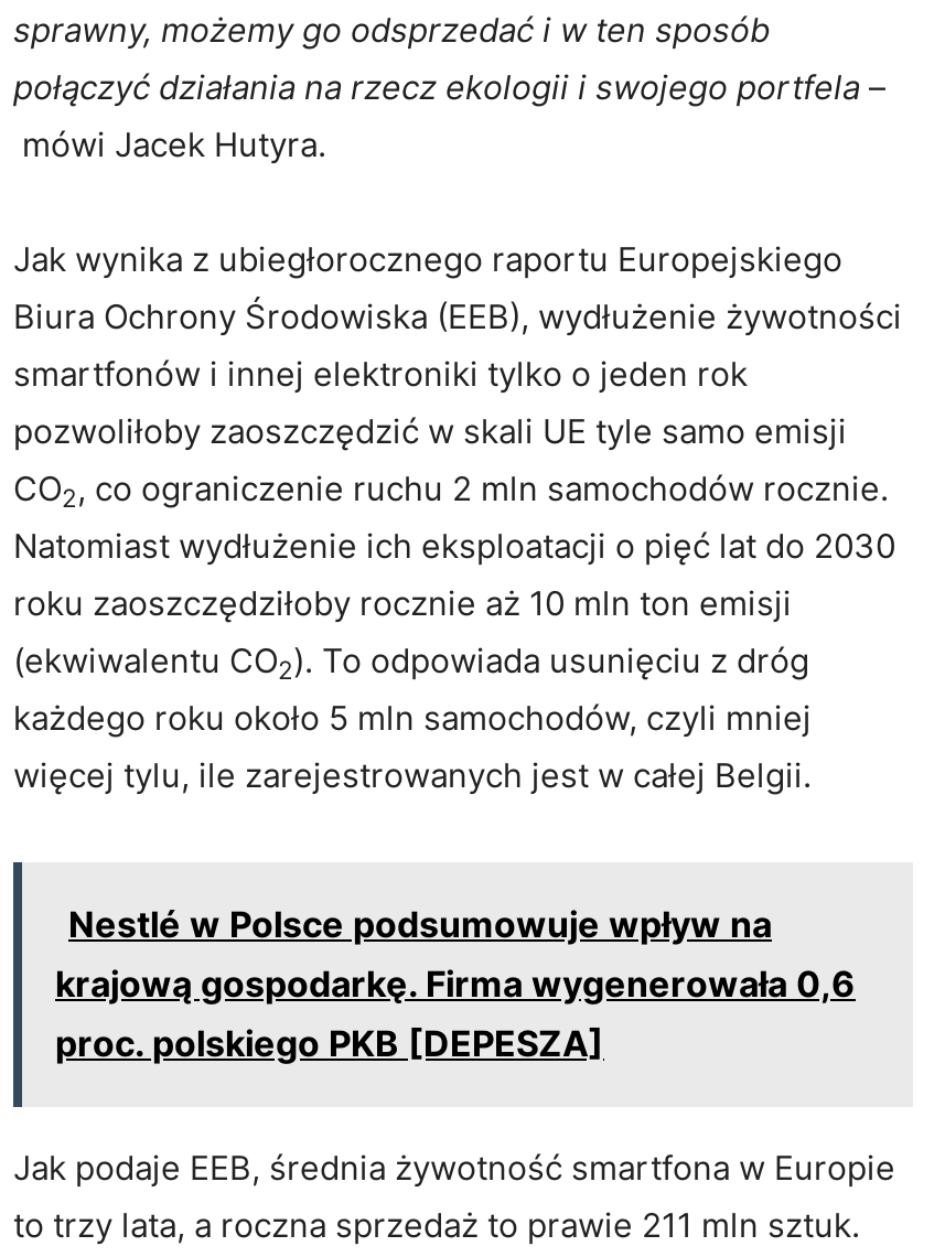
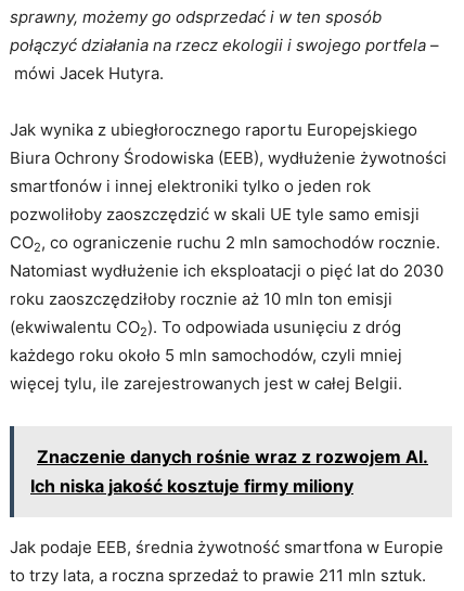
[55,903,856,1066] Nestlé w Polsce podsumowuje wpływ na | krajową gospodarkę. Firma wygenerowała 0,6 | proc. polskiego PKB [DEPESZA] -> [30,445,428,496] Znaczenie danych rośnie wraz z rozwojem AI. | Ich niska jakość kosztuje firmy miliony

